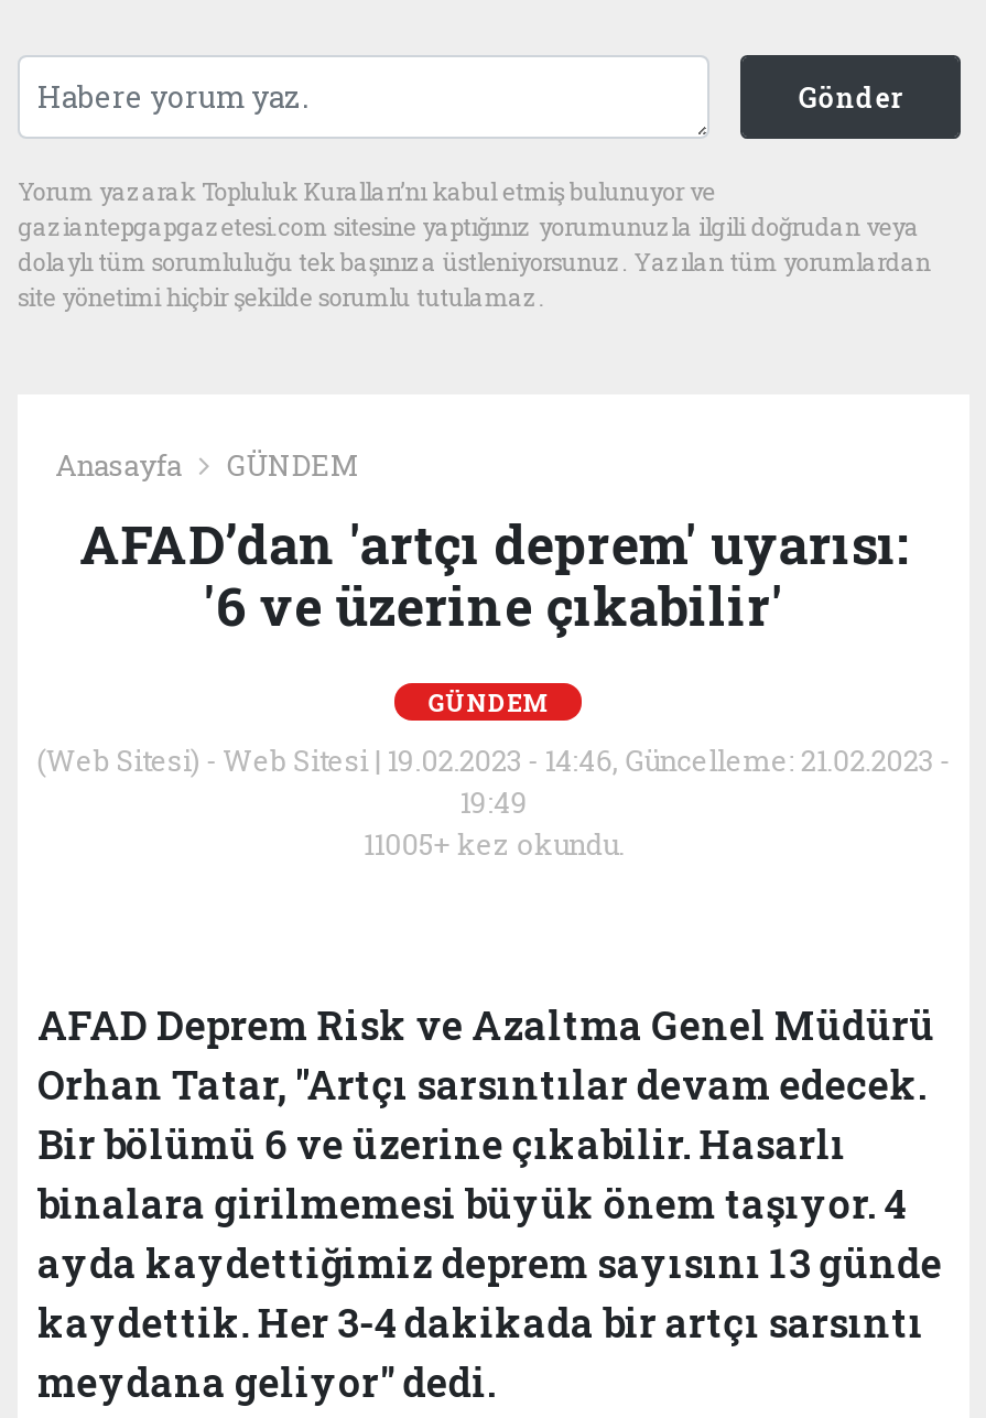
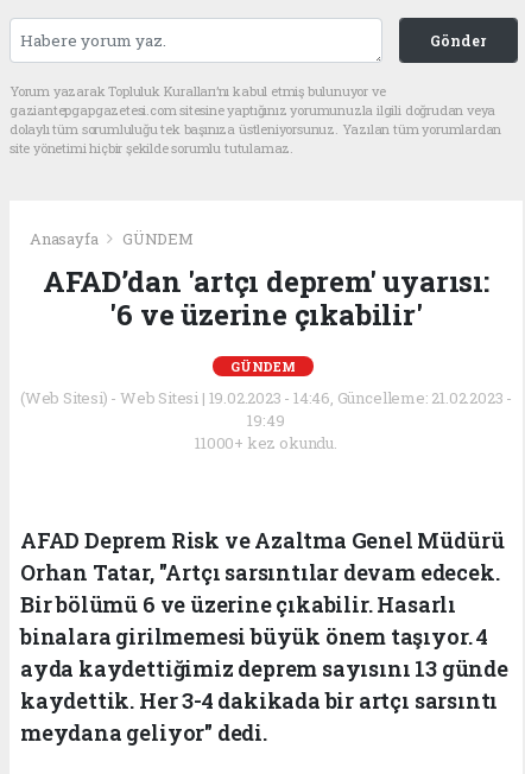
[363,825,624,864] 11005+ kez okundu. -> [195,432,337,454] 11000+ kez okundu.

